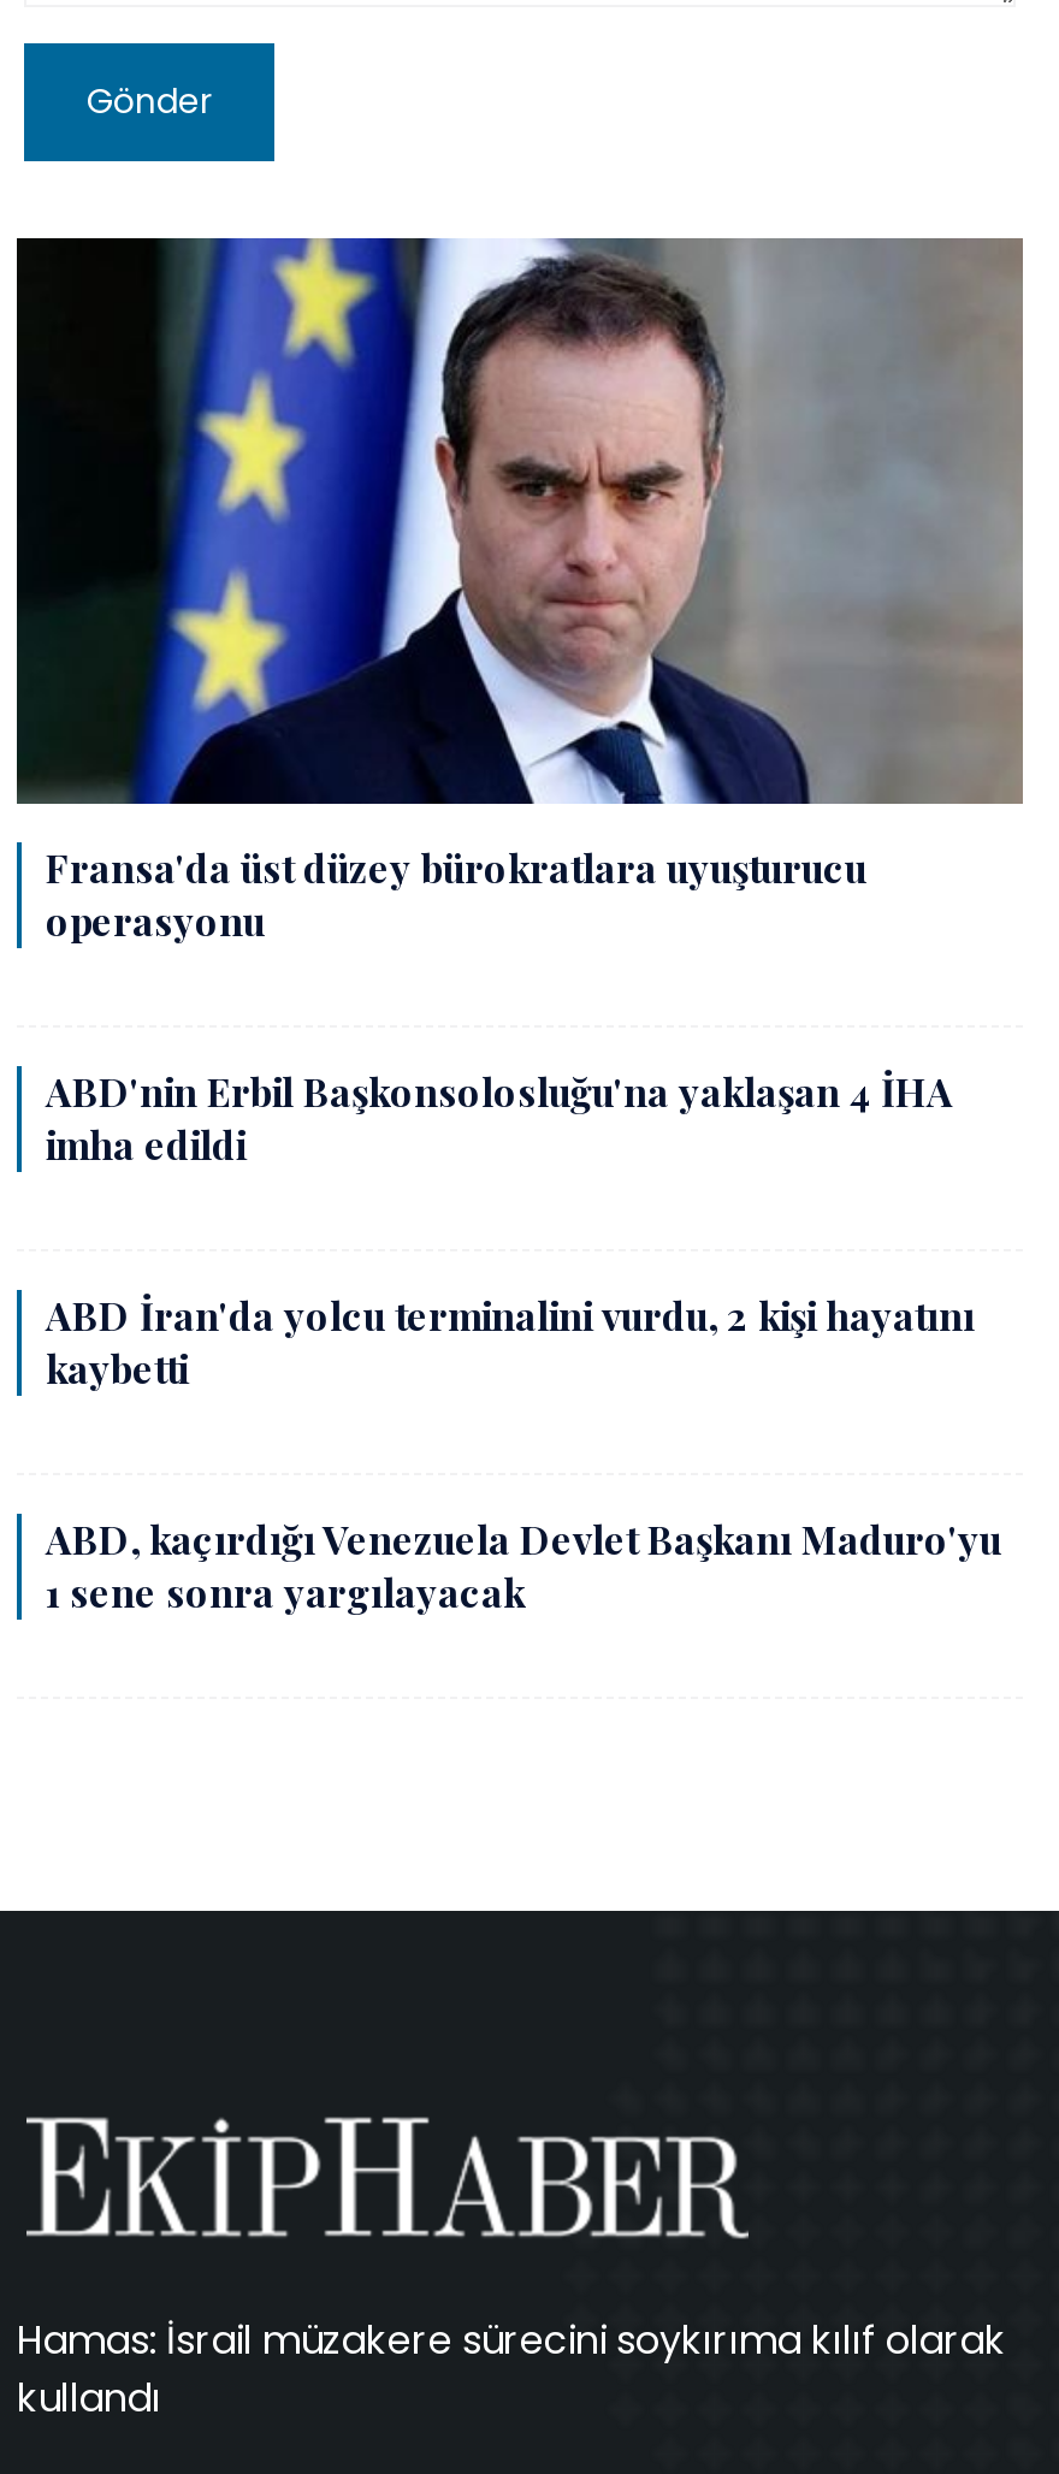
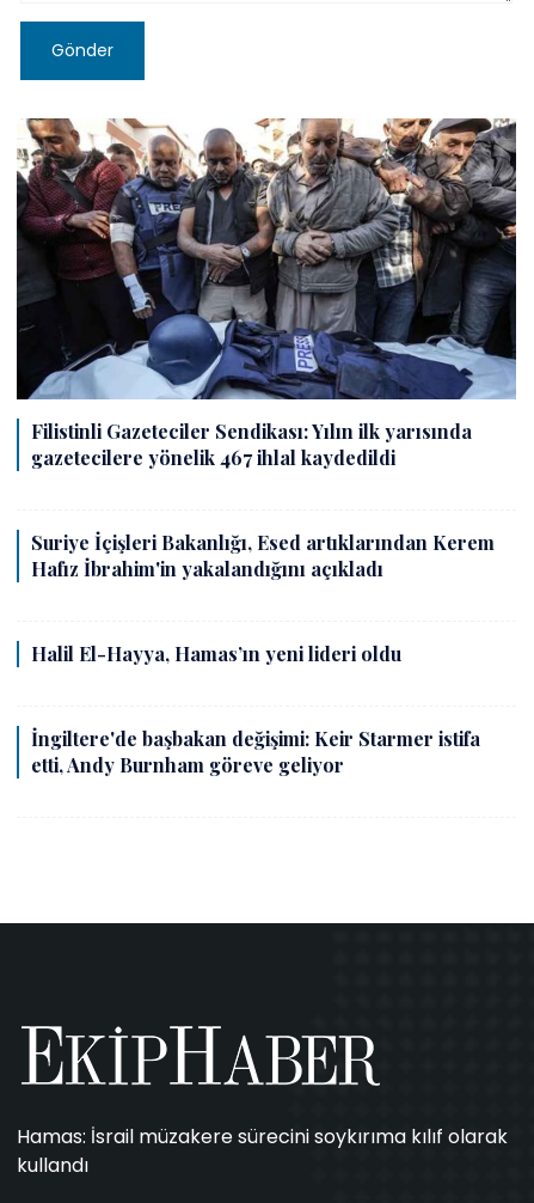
[14,236,1023,947] [image] | Fransa'da üst düzey bürokratlara uyuşturucu | operasyonu -> [16,117,517,470] [image] | Filistinli Gazeteciler Sendikası: Yılın ilk yarısında | gazetecilere yönelik 467 ihlal kaydedildi
[46,1067,953,1171] ABD'nin Erbil Başkonsolosluğu'na yaklaşan 4 İHA | imha edildi -> [31,530,495,582] Suriye İçişleri Bakanlığı, Esed artıklarından Kerem | Hafız İbrahim'in yakalandığını açıkladı
[46,1291,975,1394] ABD İran'da yolcu terminalini vurdu, 2 kişi hayatını | kaybetti -> [31,641,401,667] Halil El-Hayya, Hamas’ın yeni lideri oldu
[46,1515,1001,1618] ABD, kaçırdığı Venezuela Devlet Başkanı Maduro'yu | 1 sene sonra yargılayacak -> [31,726,480,778] İngiltere'de başbakan değişimi: Keir Starmer istifa | etti, Andy Burnham göreve geliyor

